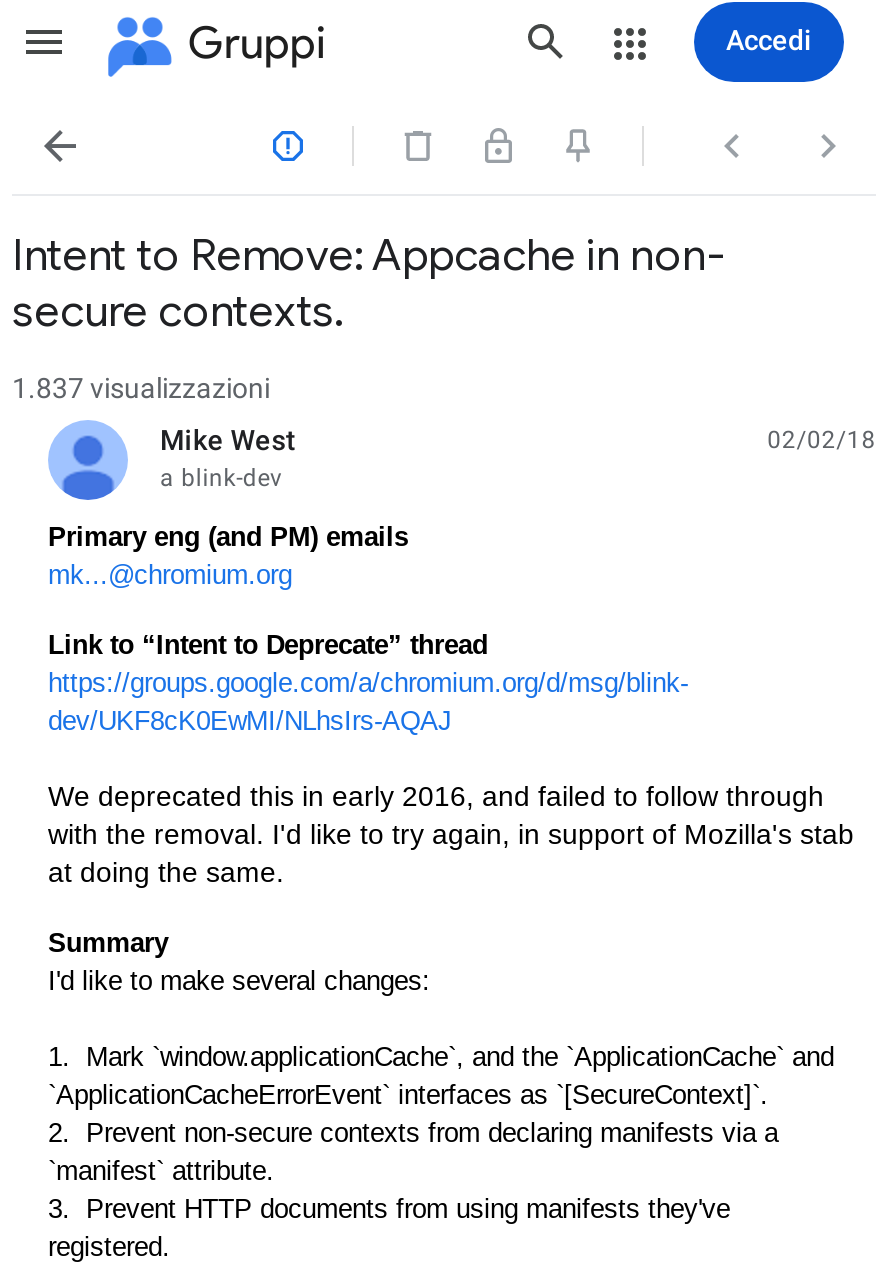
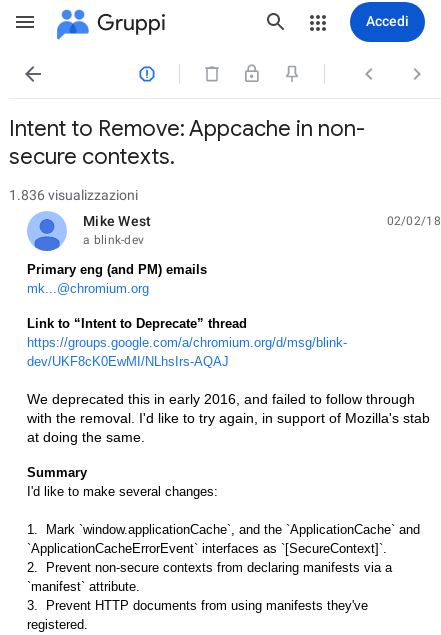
[12,372,270,404] 1.837 visualizzazioni -> [9,187,138,203] 1.836 visualizzazioni

